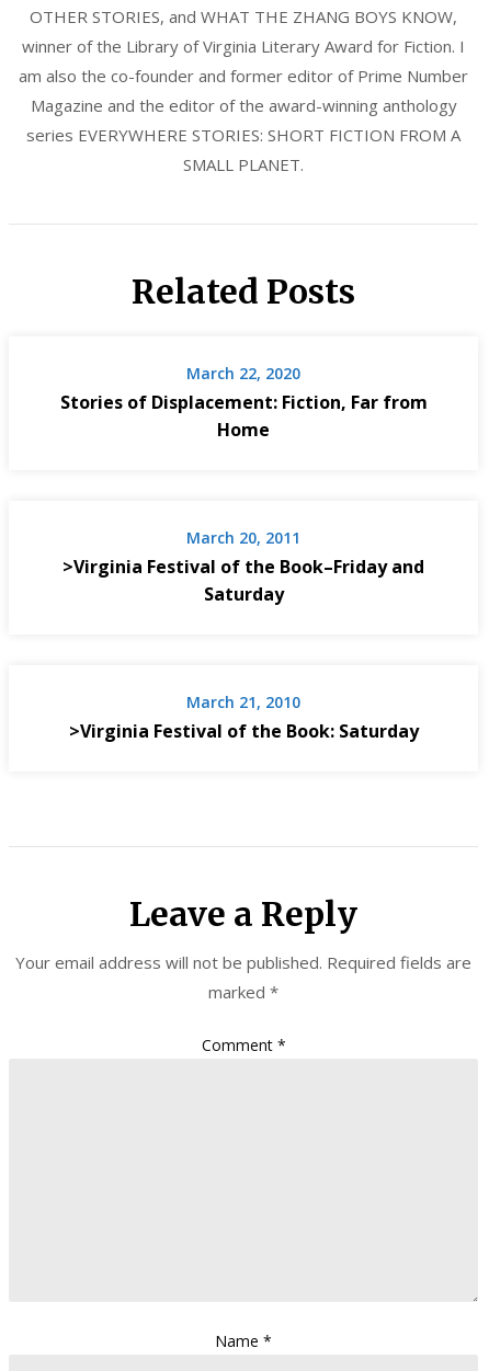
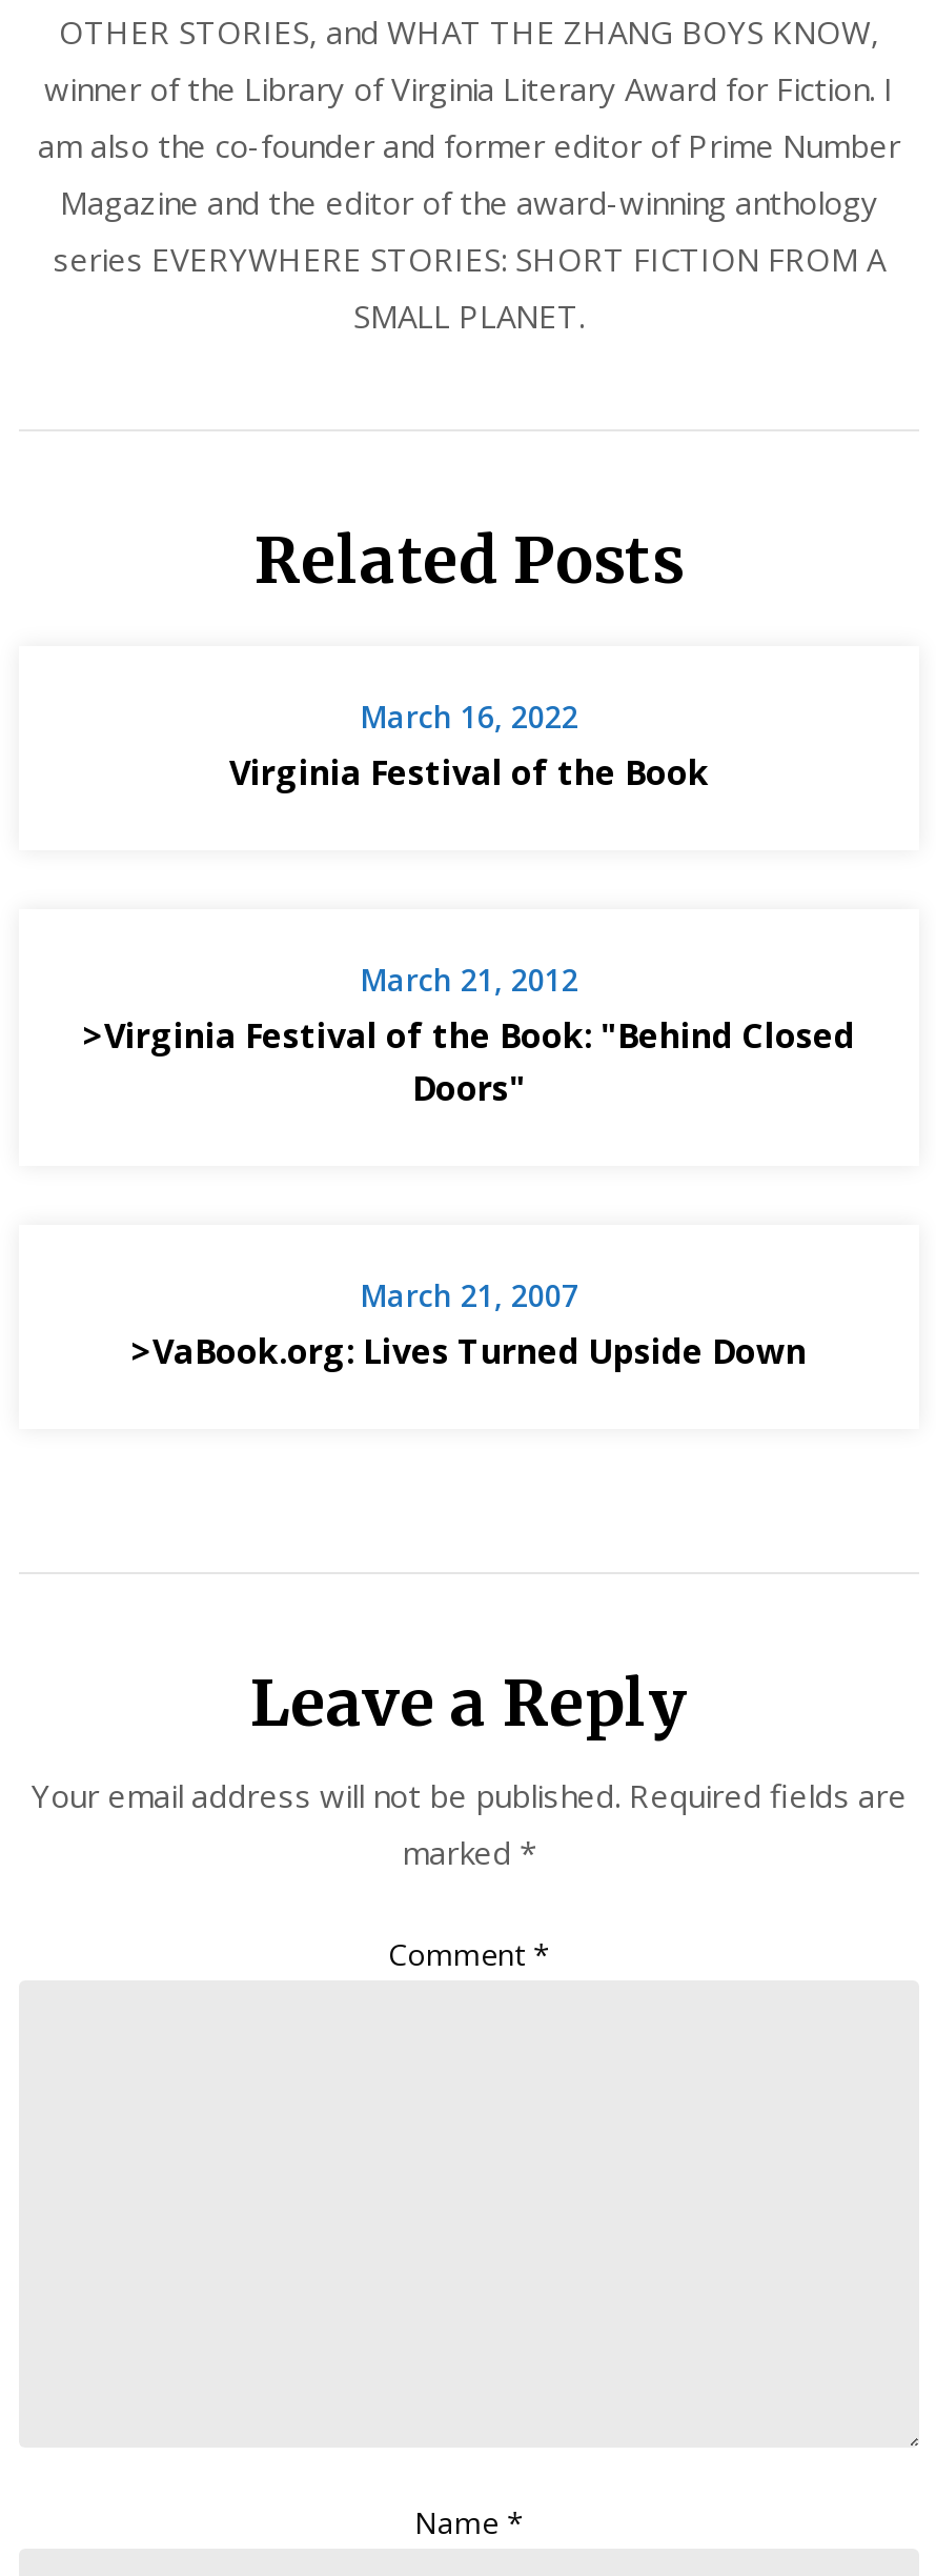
[60,362,427,441] March 22, 2020 | Stories of Displacement: Fiction, Far from | Home -> [229,696,709,795] March 16, 2022 | Virginia Festival of the Book
[62,527,424,606] March 20, 2011 | >Virginia Festival of the Book–Friday and | Saturday -> [83,959,855,1111] March 21, 2012 | >Virginia Festival of the Book: "Behind Closed | Doors"
[69,691,418,743] March 21, 2010 | >Virginia Festival of the Book: Saturday -> [131,1275,807,1374] March 21, 2007 | >VaBook.org: Lives Turned Upside Down

